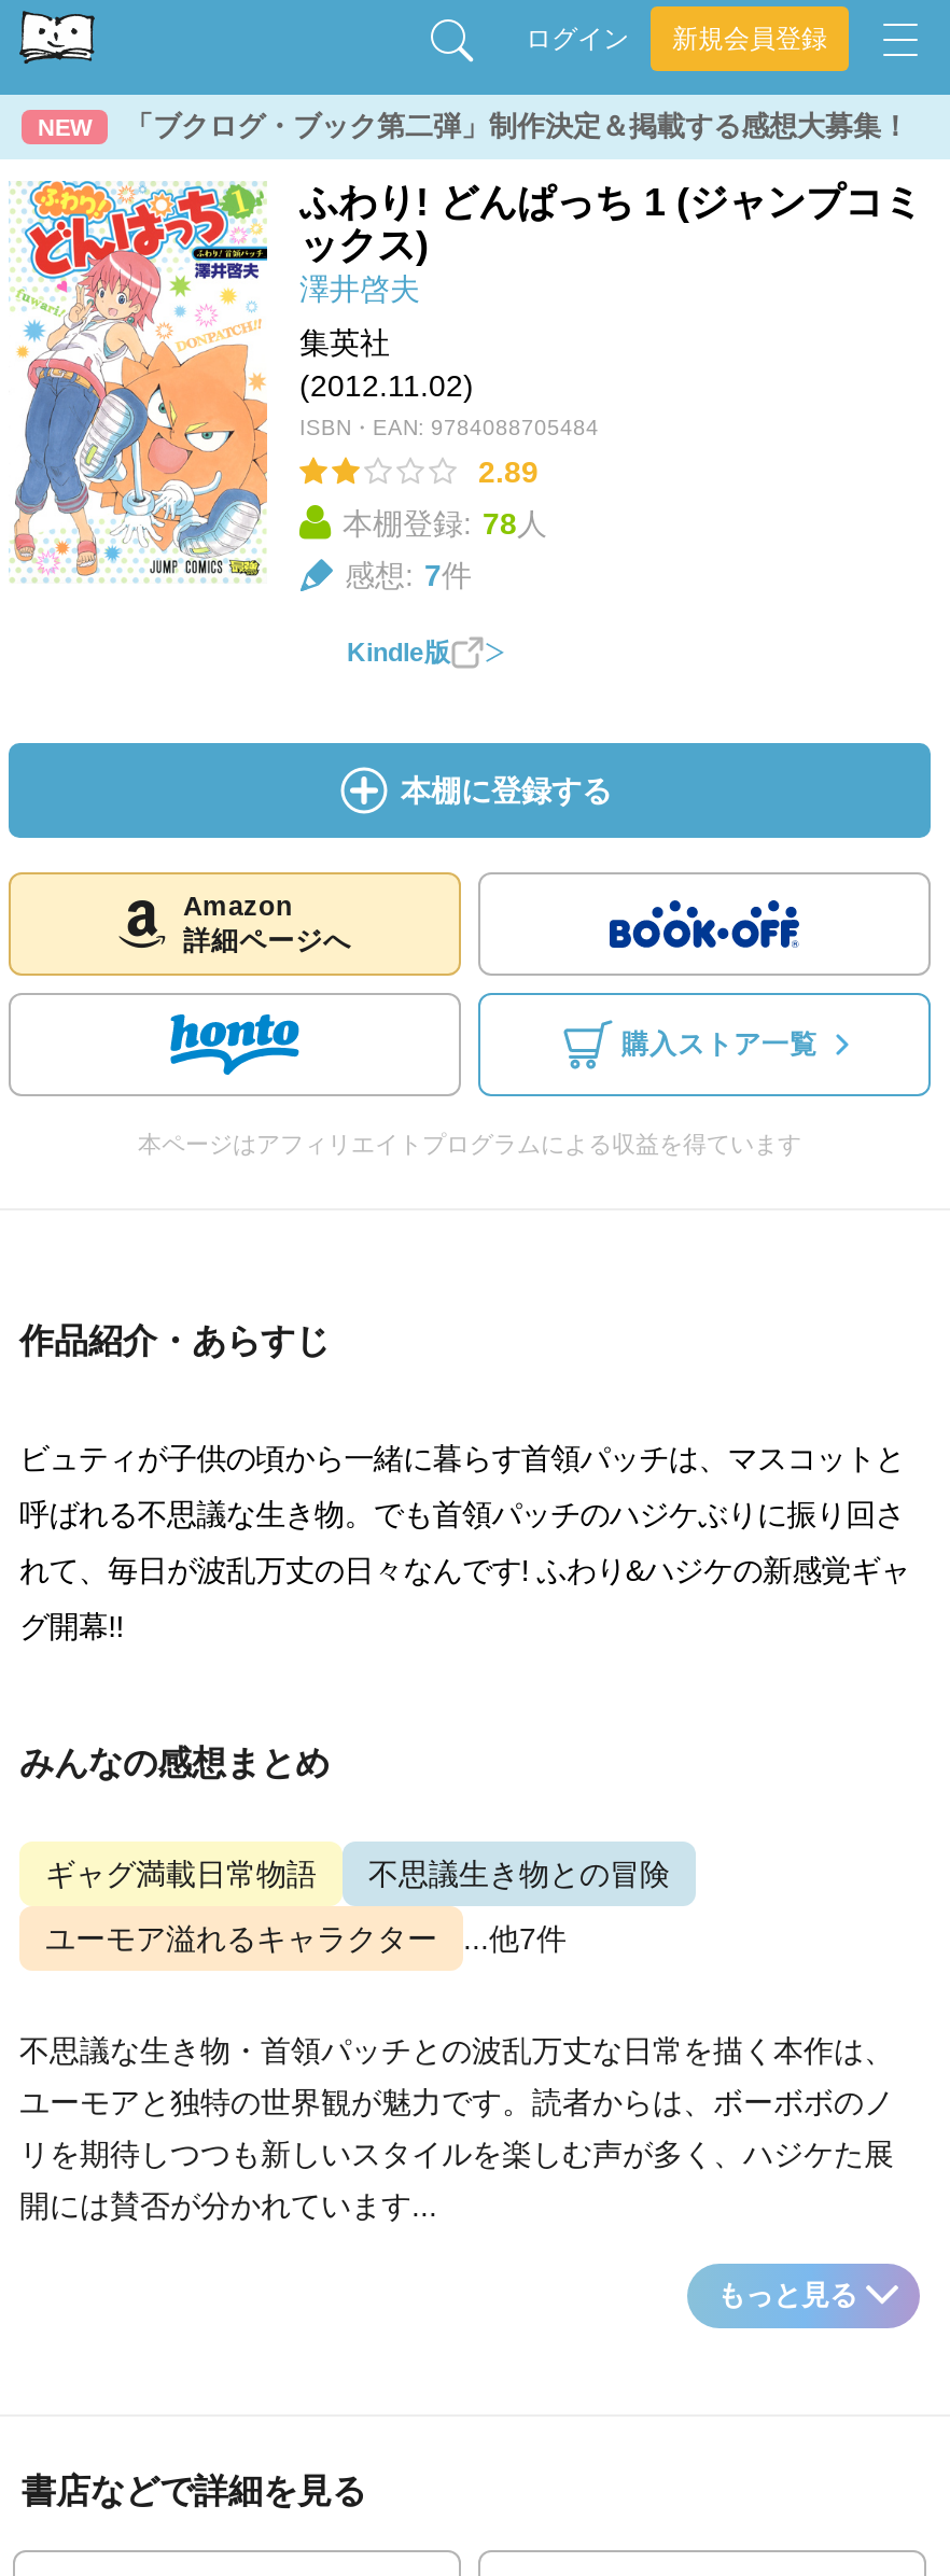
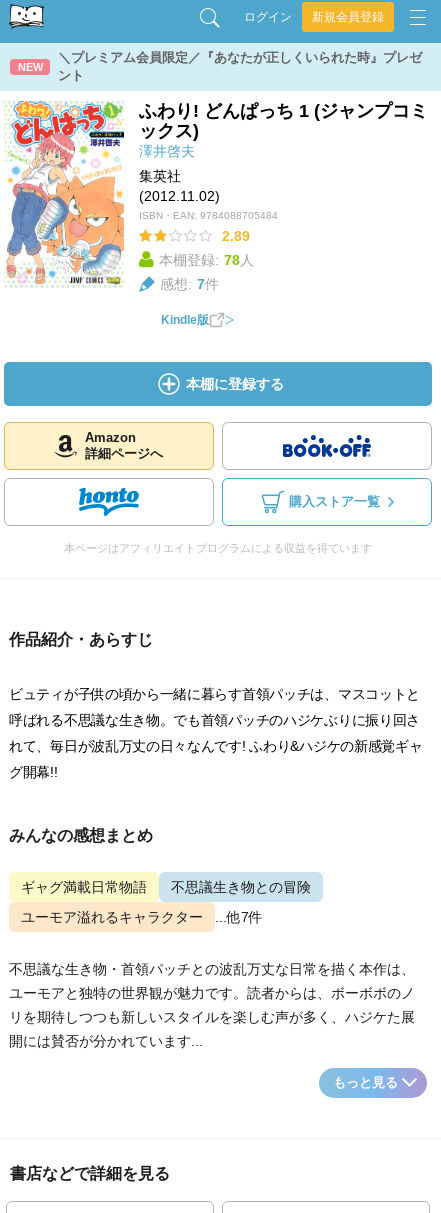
[125,110,909,142] 「ブクログ・ブック第二弾」制作決定＆掲載する感想大募集！ -> [58,50,422,83] ＼プレミアム会員限定／『あなたが正しくいられた時』プレゼ | ント

